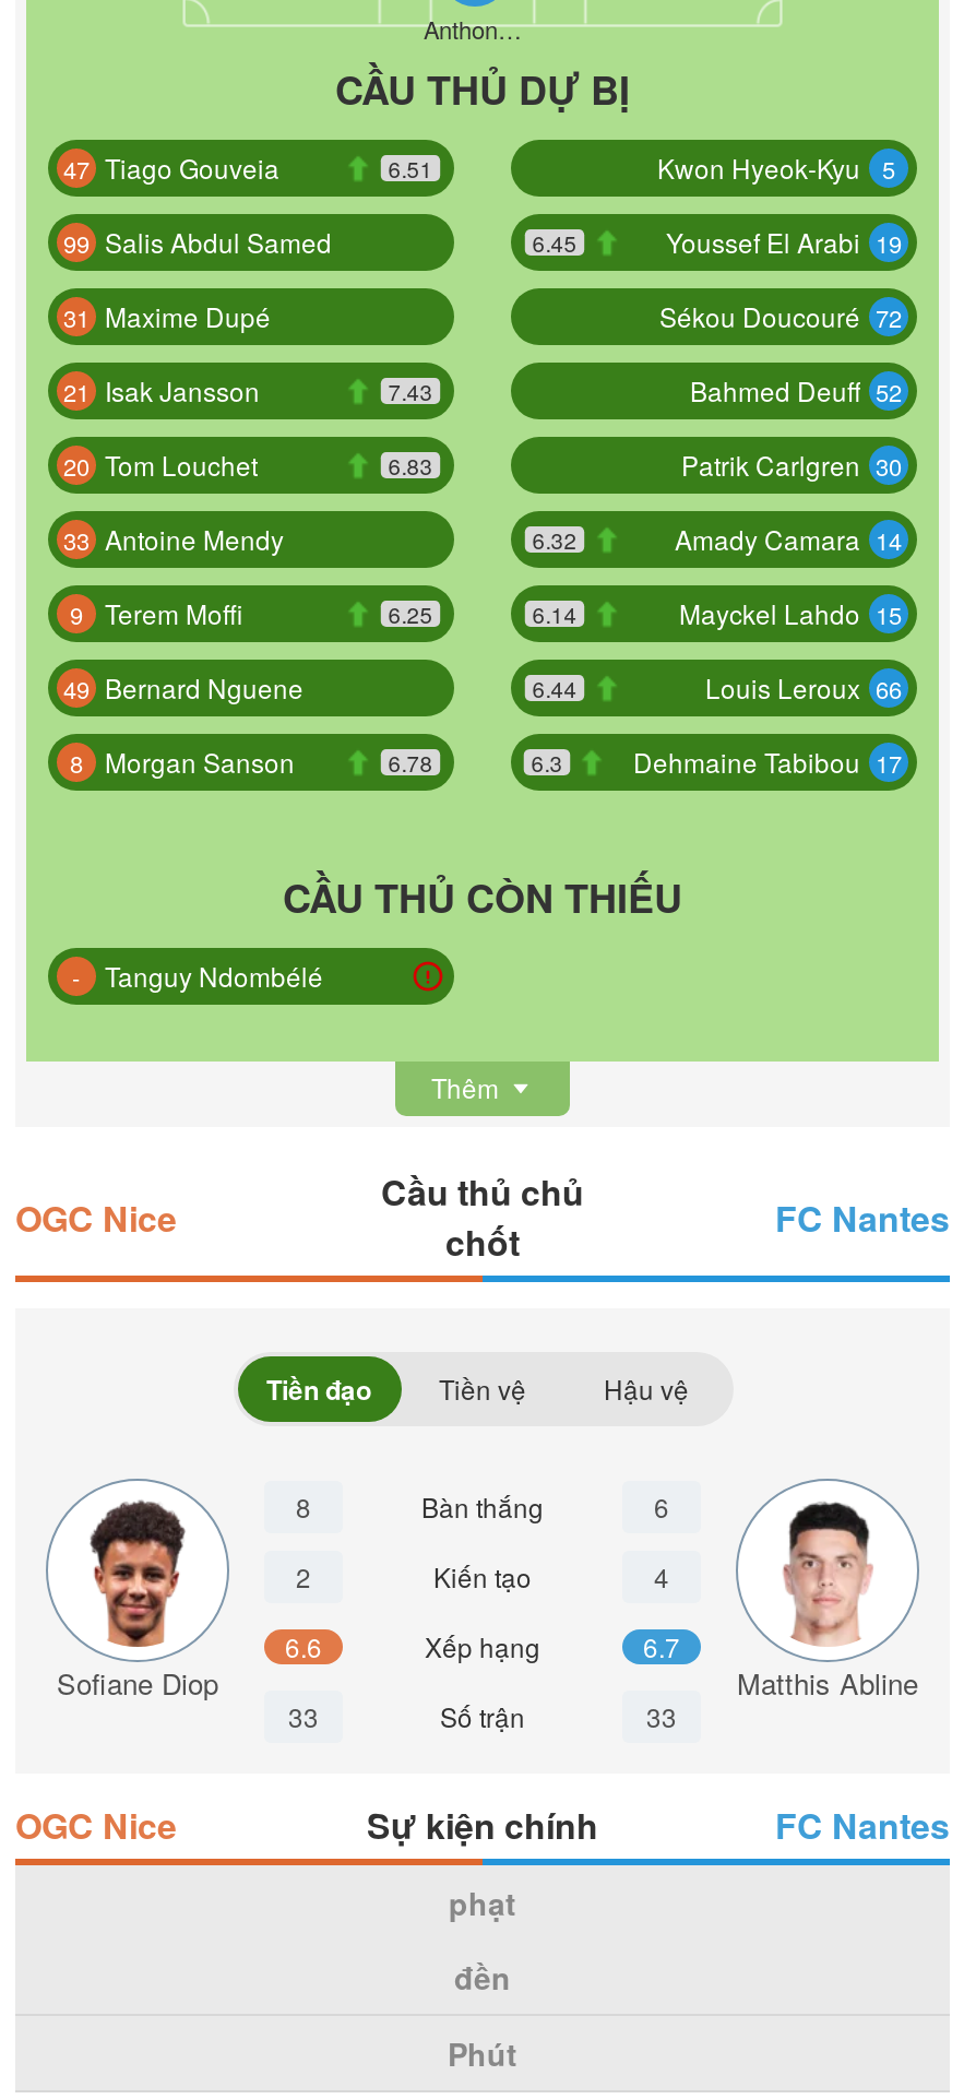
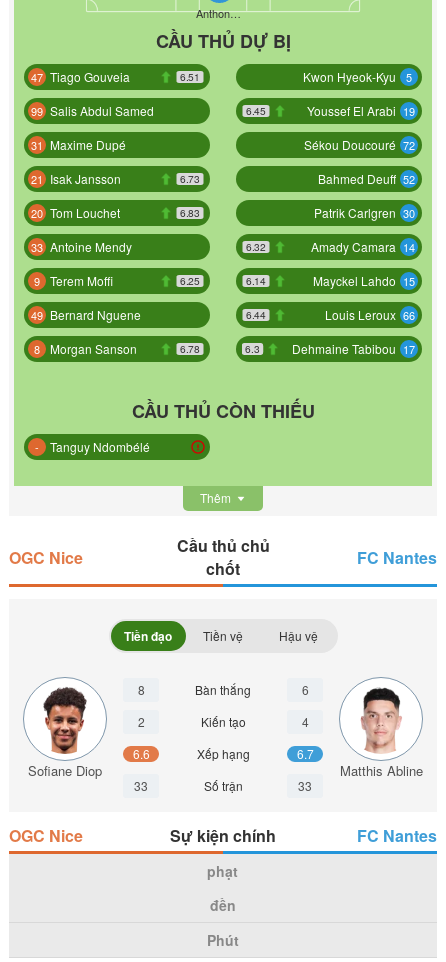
[388,374,433,406] 7.43 -> [180,171,200,186] 6.73

